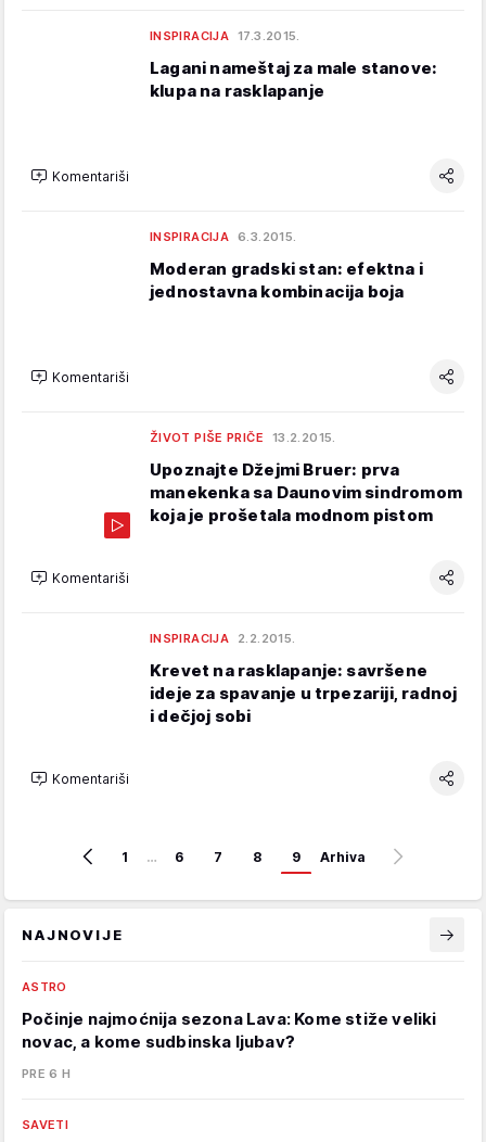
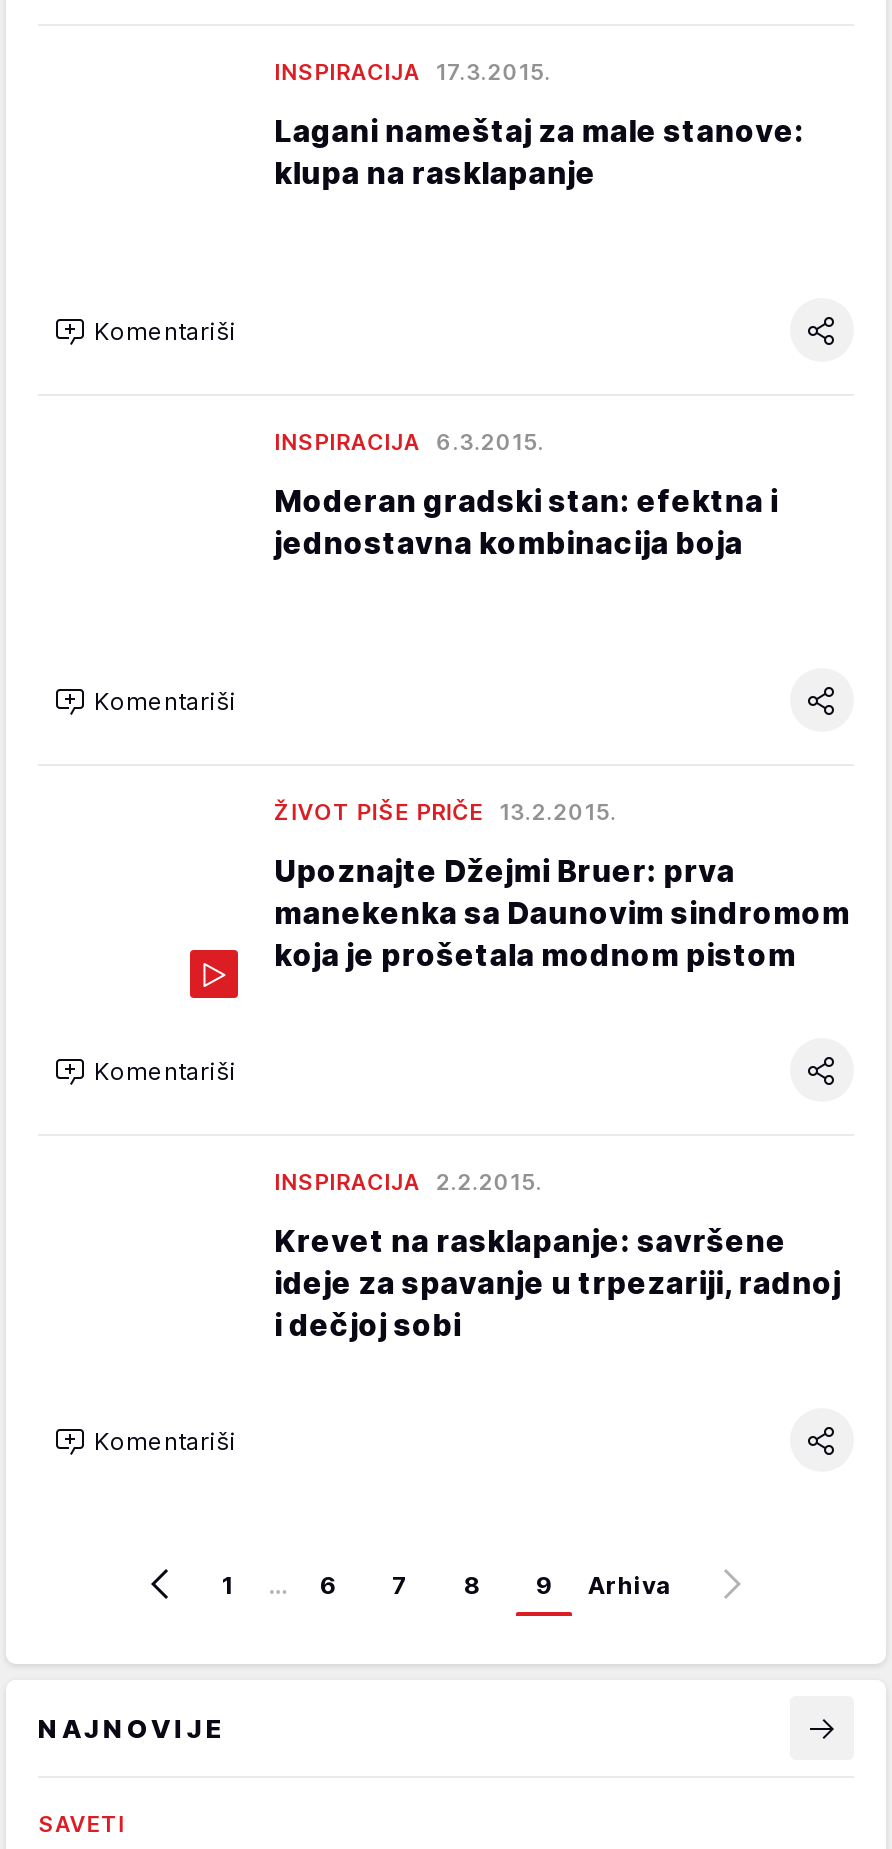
[22,979,437,1081] ASTRO | Počinje najmoćnija sezona Lava: Kome stiže veliki | novac, a kome sudbinska ljubav? | PRE 6 H -> none

